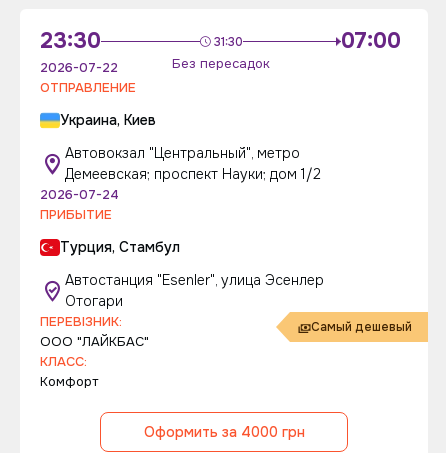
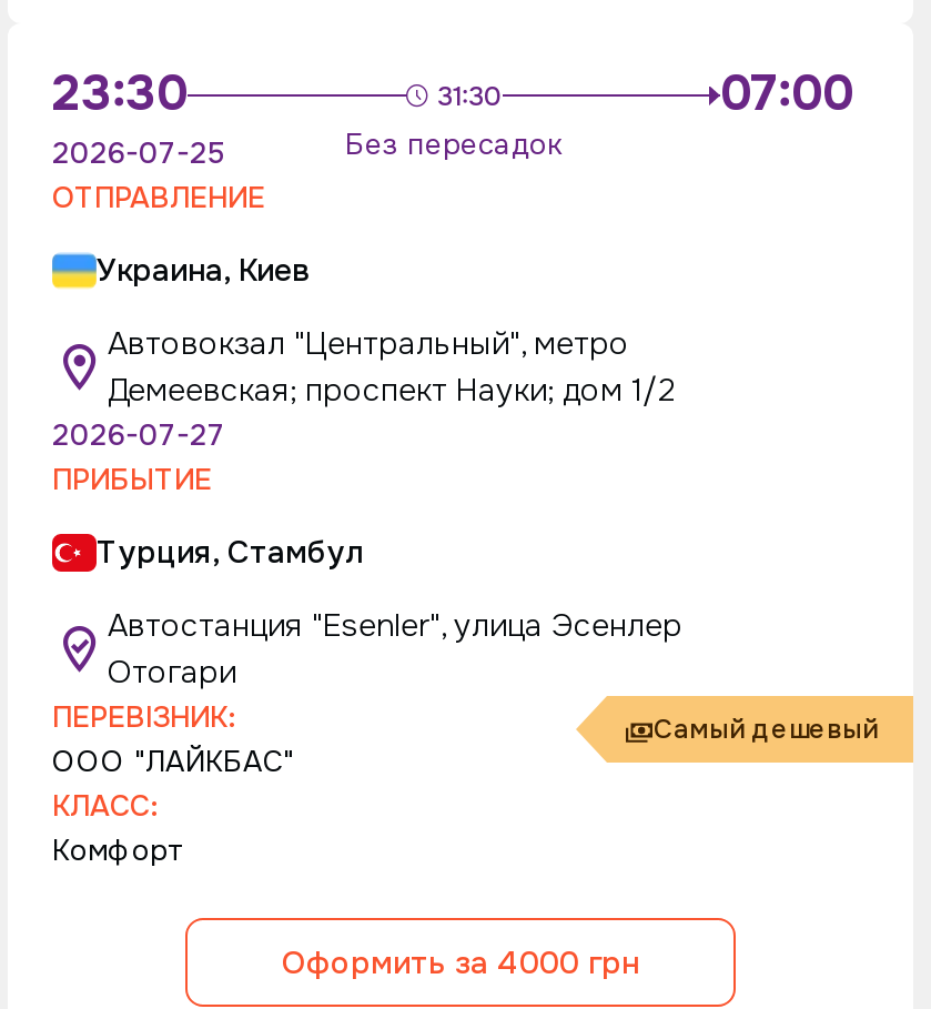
[40,59,118,76] 2026-07-22 -> [52,134,225,172] 2026-07-25
[40,186,119,203] 2026-07-24 -> [52,416,225,454] 2026-07-27

